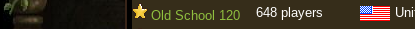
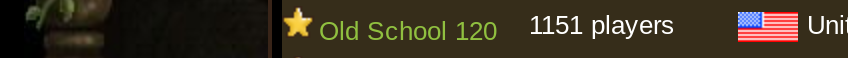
[150,5,322,23] Old School 120 648 players -> [319,10,675,46] Old School 120 1151 players

